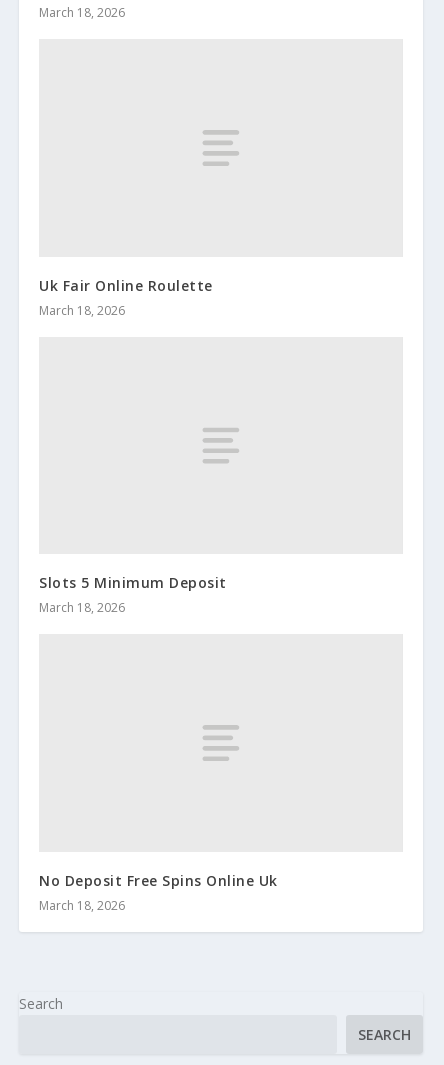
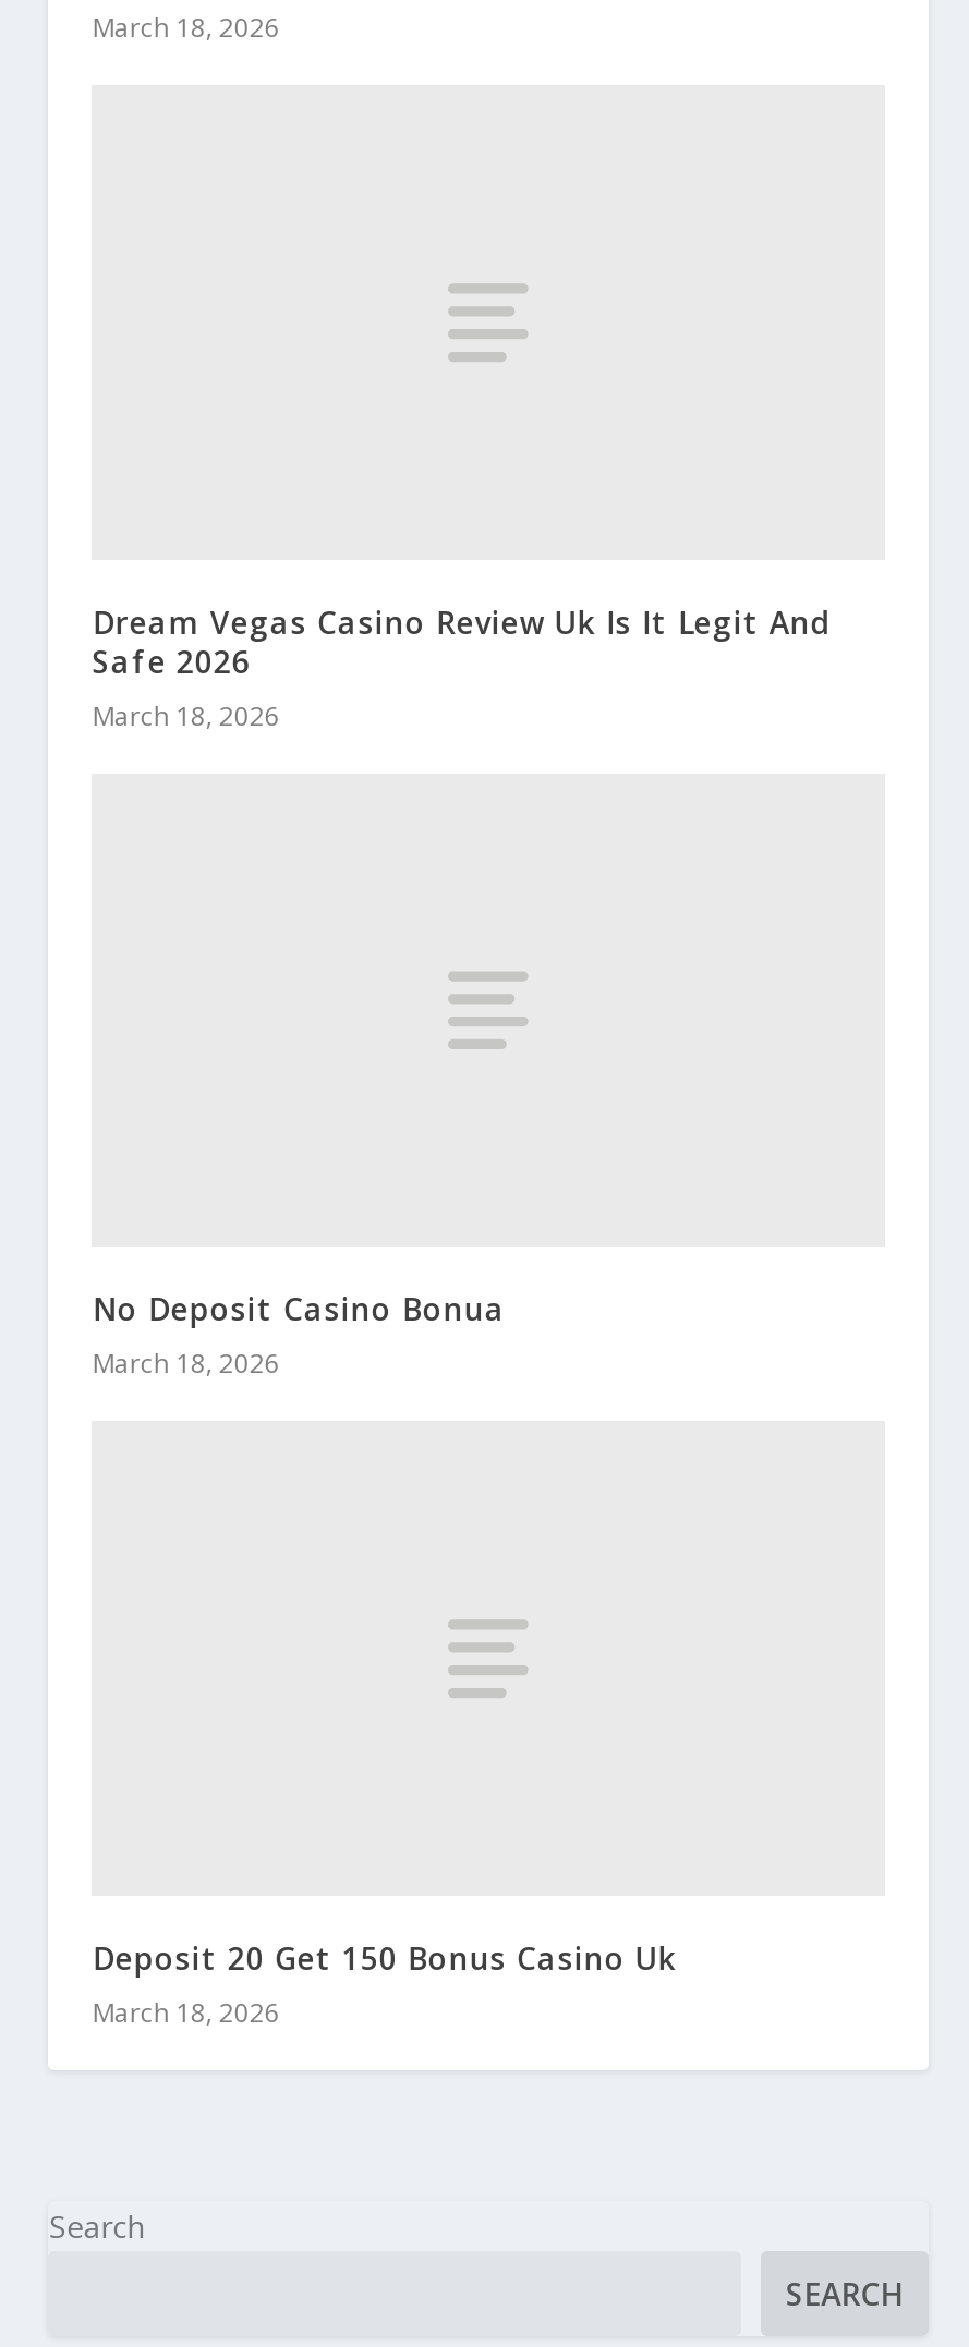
[39,276,213,295] Uk Fair Online Roulette -> [92,601,831,681] Dream Vegas Casino Review Uk Is It Legit And | Safe 2026
[39,573,227,592] Slots 5 Minimum Deposit -> [92,1289,506,1330] No Deposit Casino Bonua
[39,871,278,890] No Deposit Free Spins Online Uk -> [92,1938,677,1979] Deposit 20 Get 150 Bonus Casino Uk

